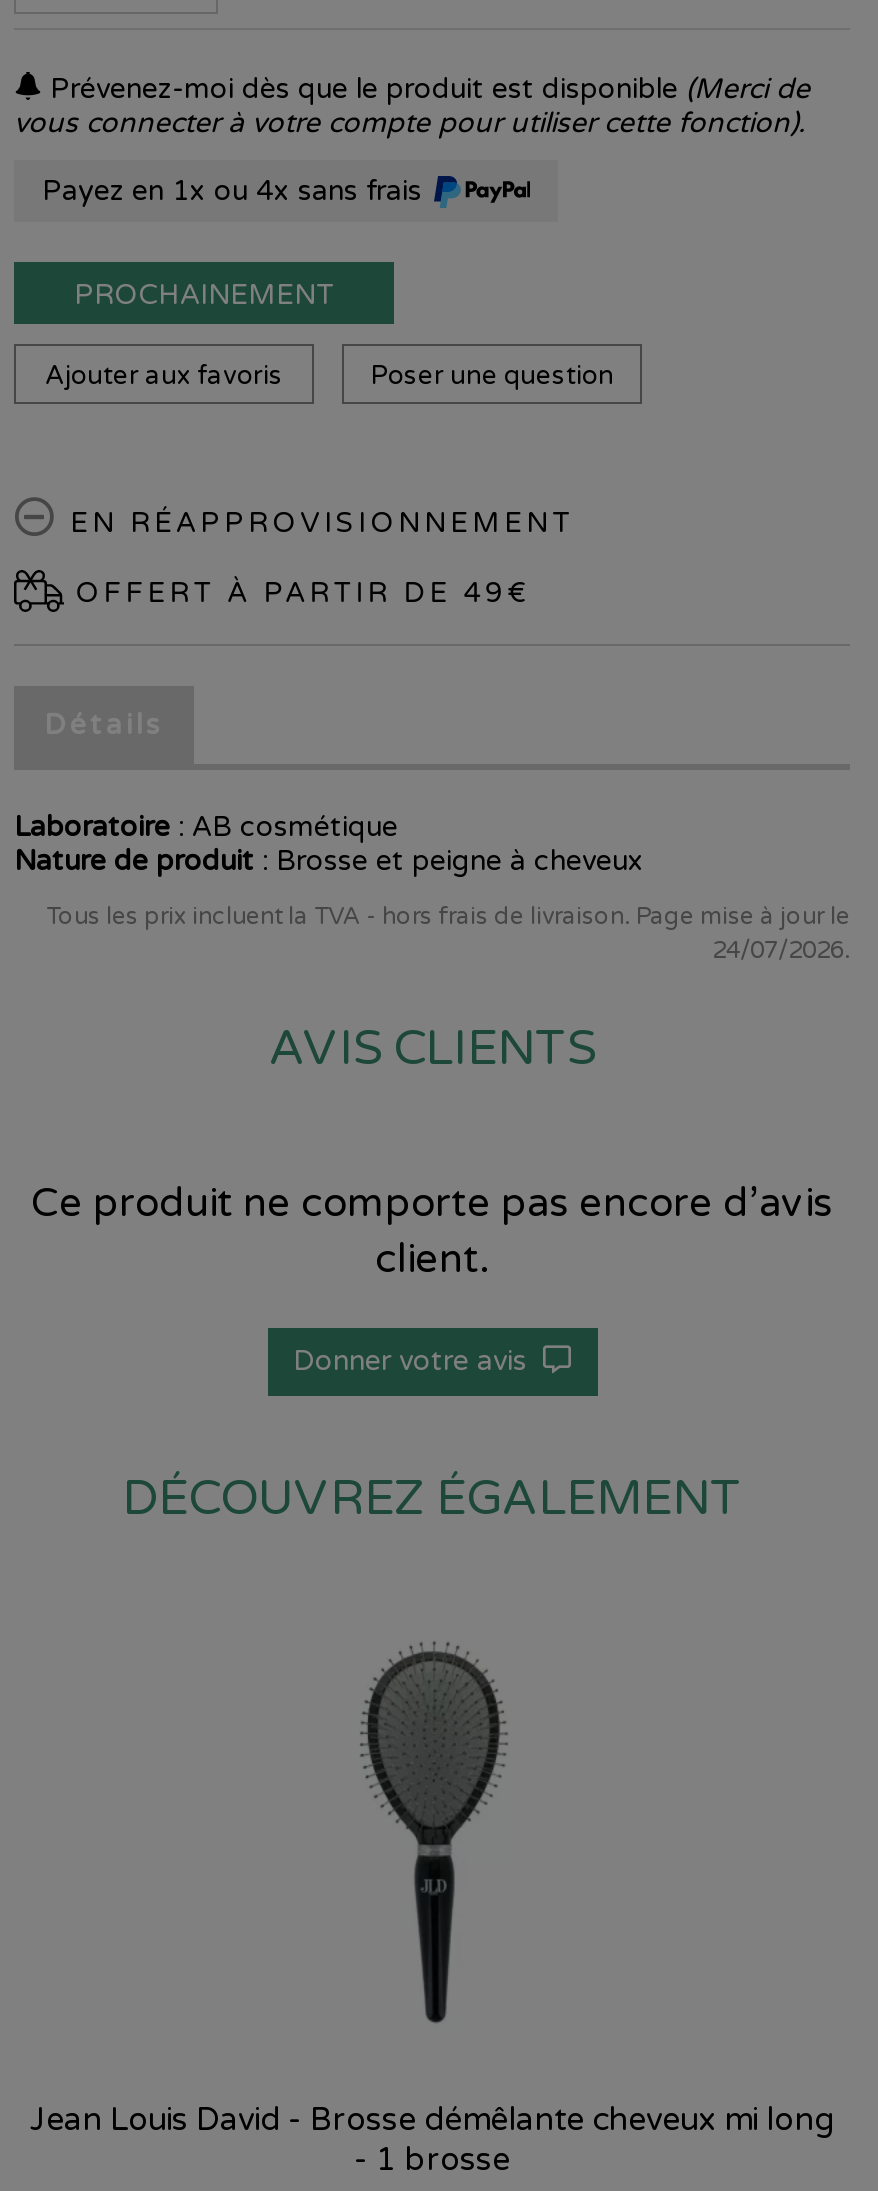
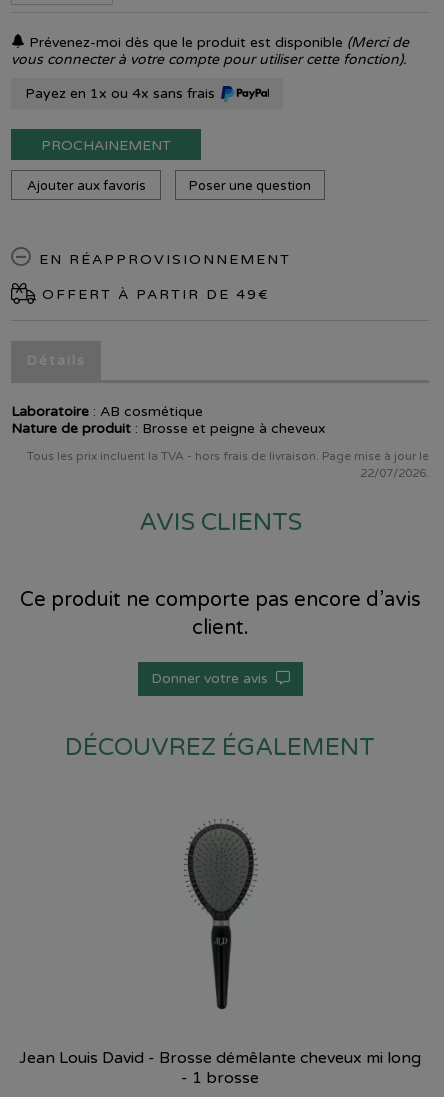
[712,936,850,964] 24/07/2026. -> [360,466,429,480] 22/07/2026.

